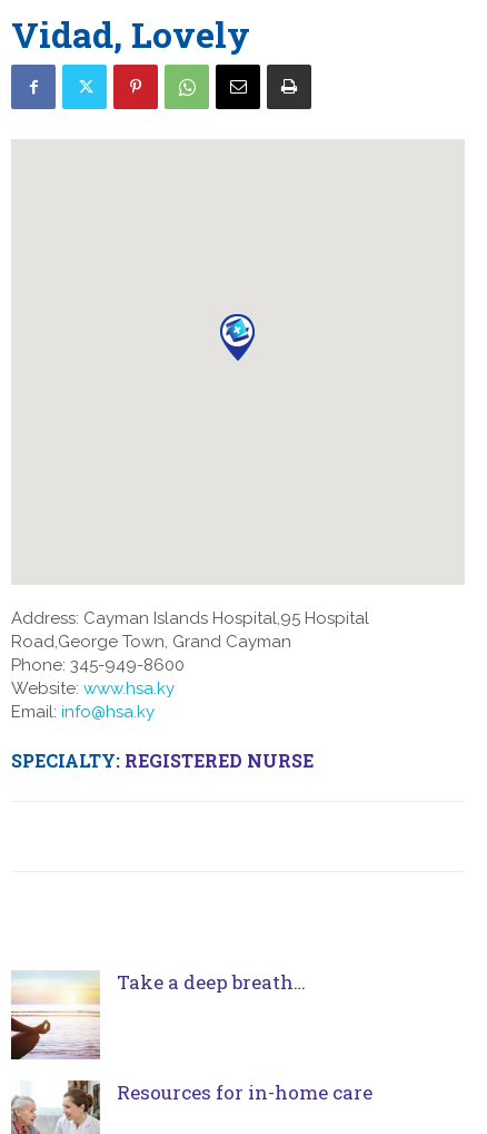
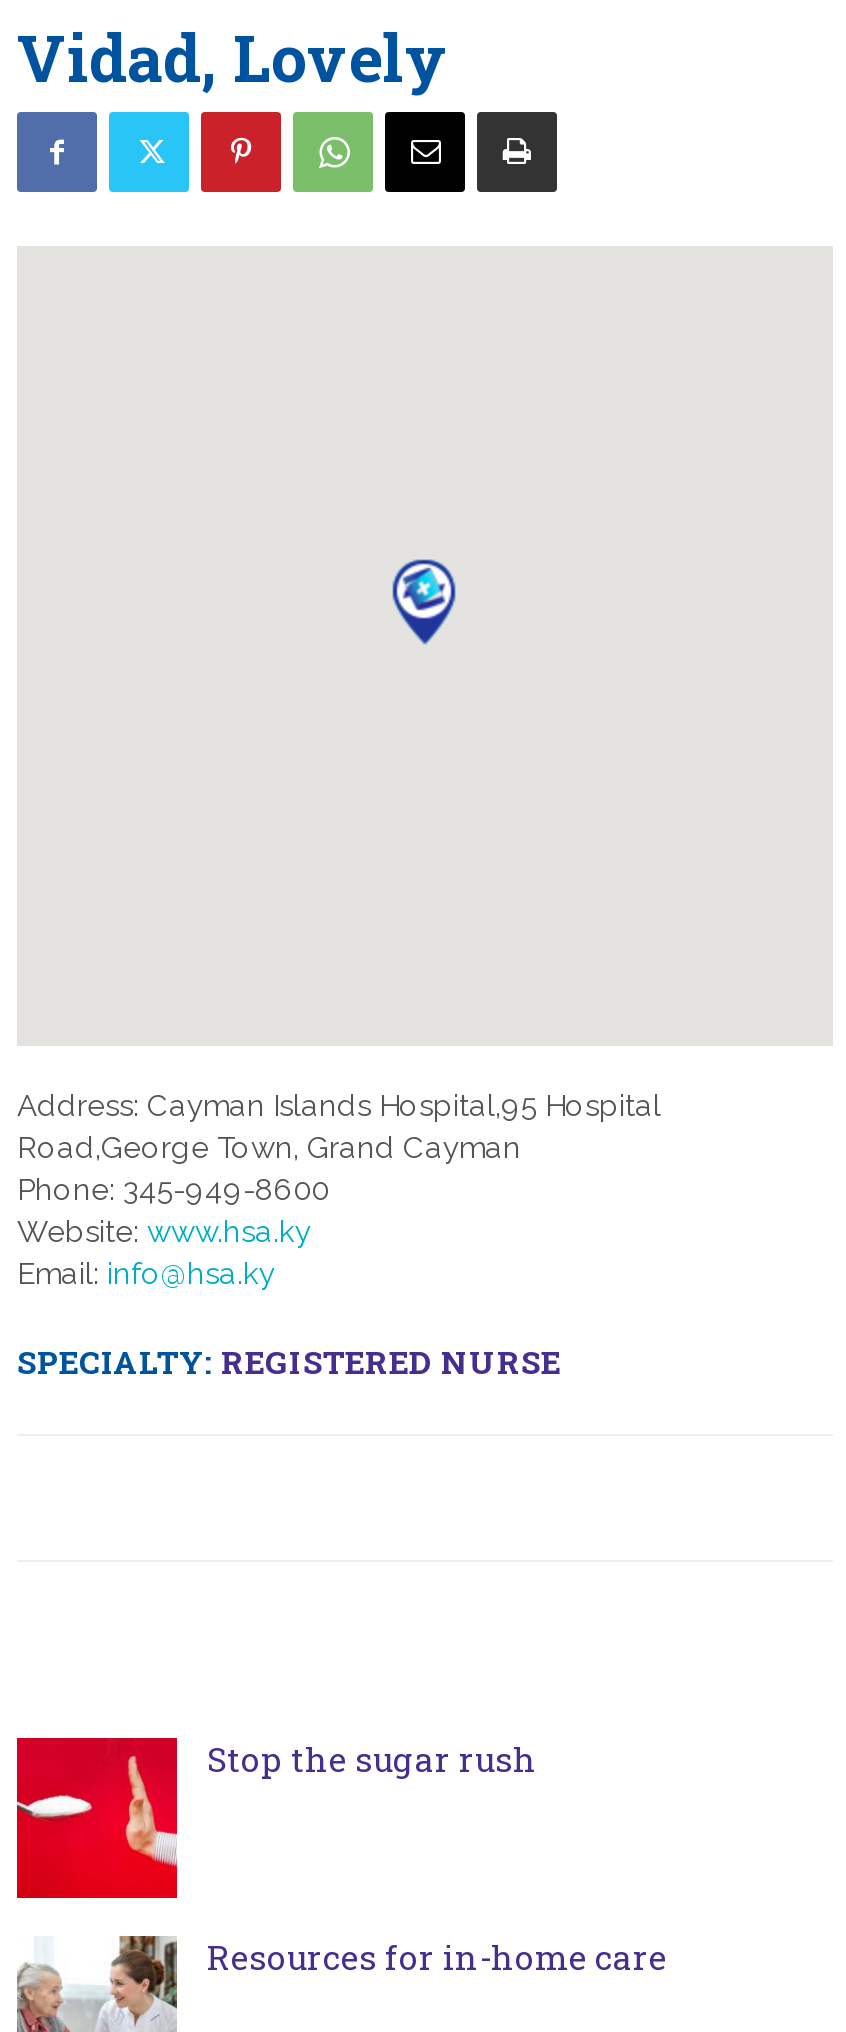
[10,969,306,1060] [image] | Take a deep breath… -> [15,1736,537,1900] [image] | Stop the sugar rush

